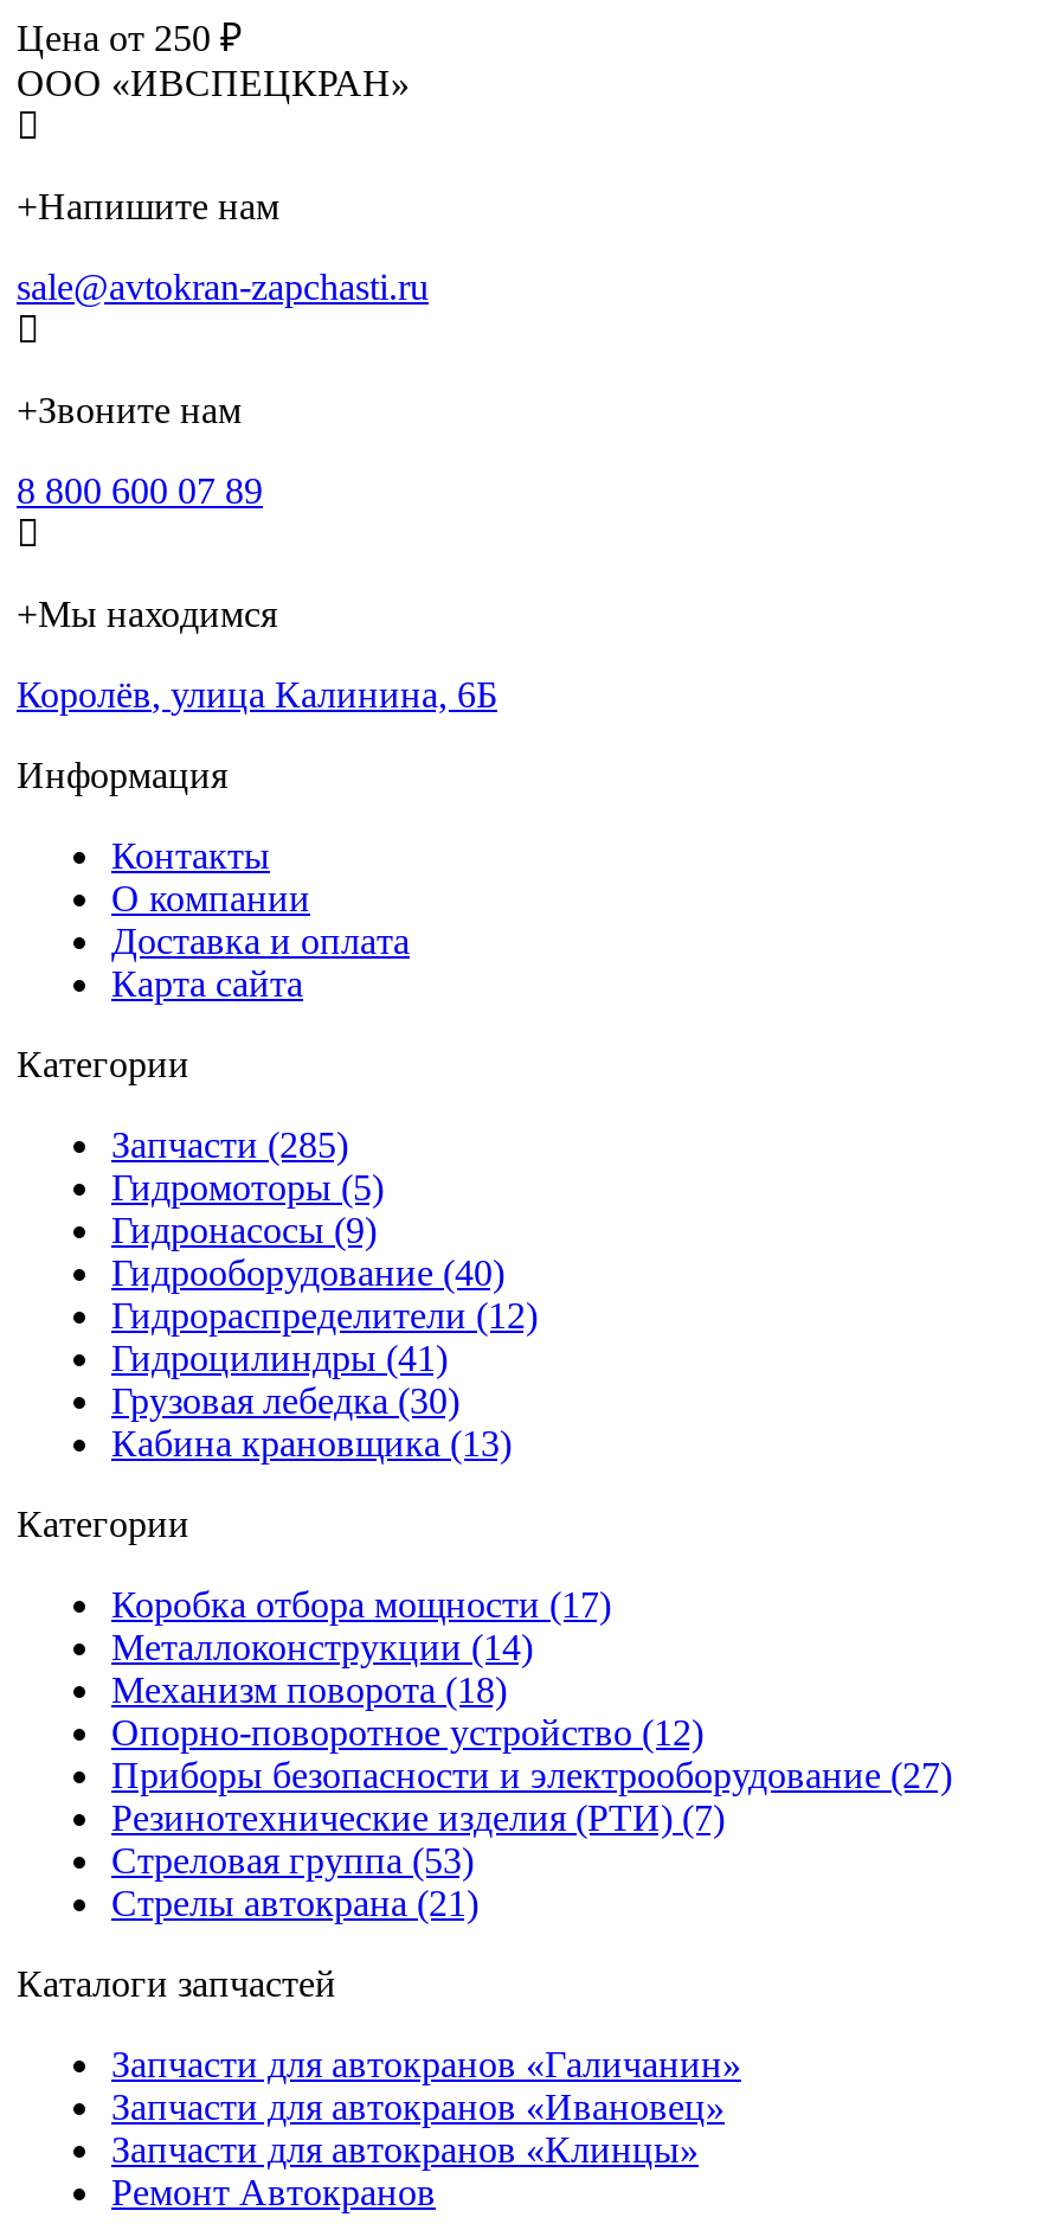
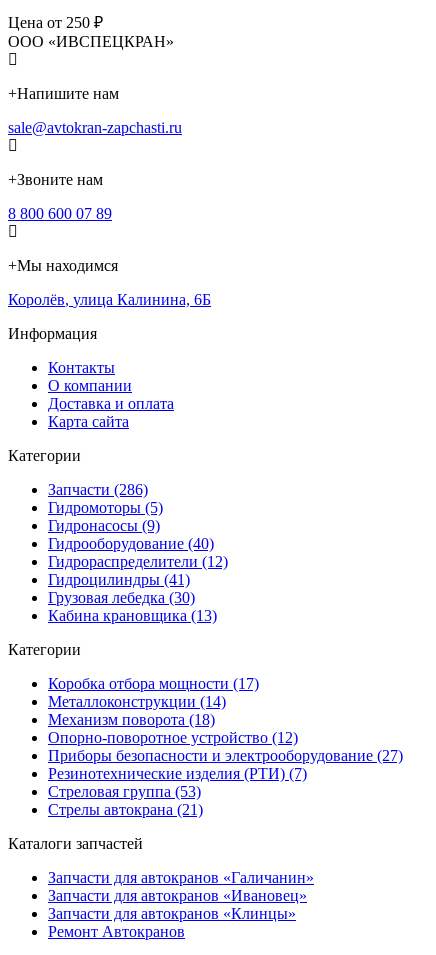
[111,1124,348,1164] Запчасти (285) -> [48,481,148,498] Запчасти (286)

